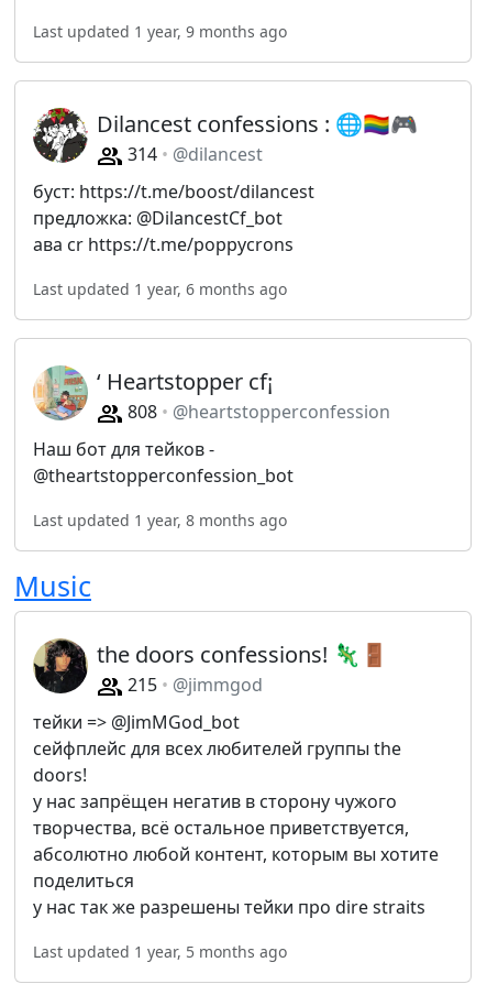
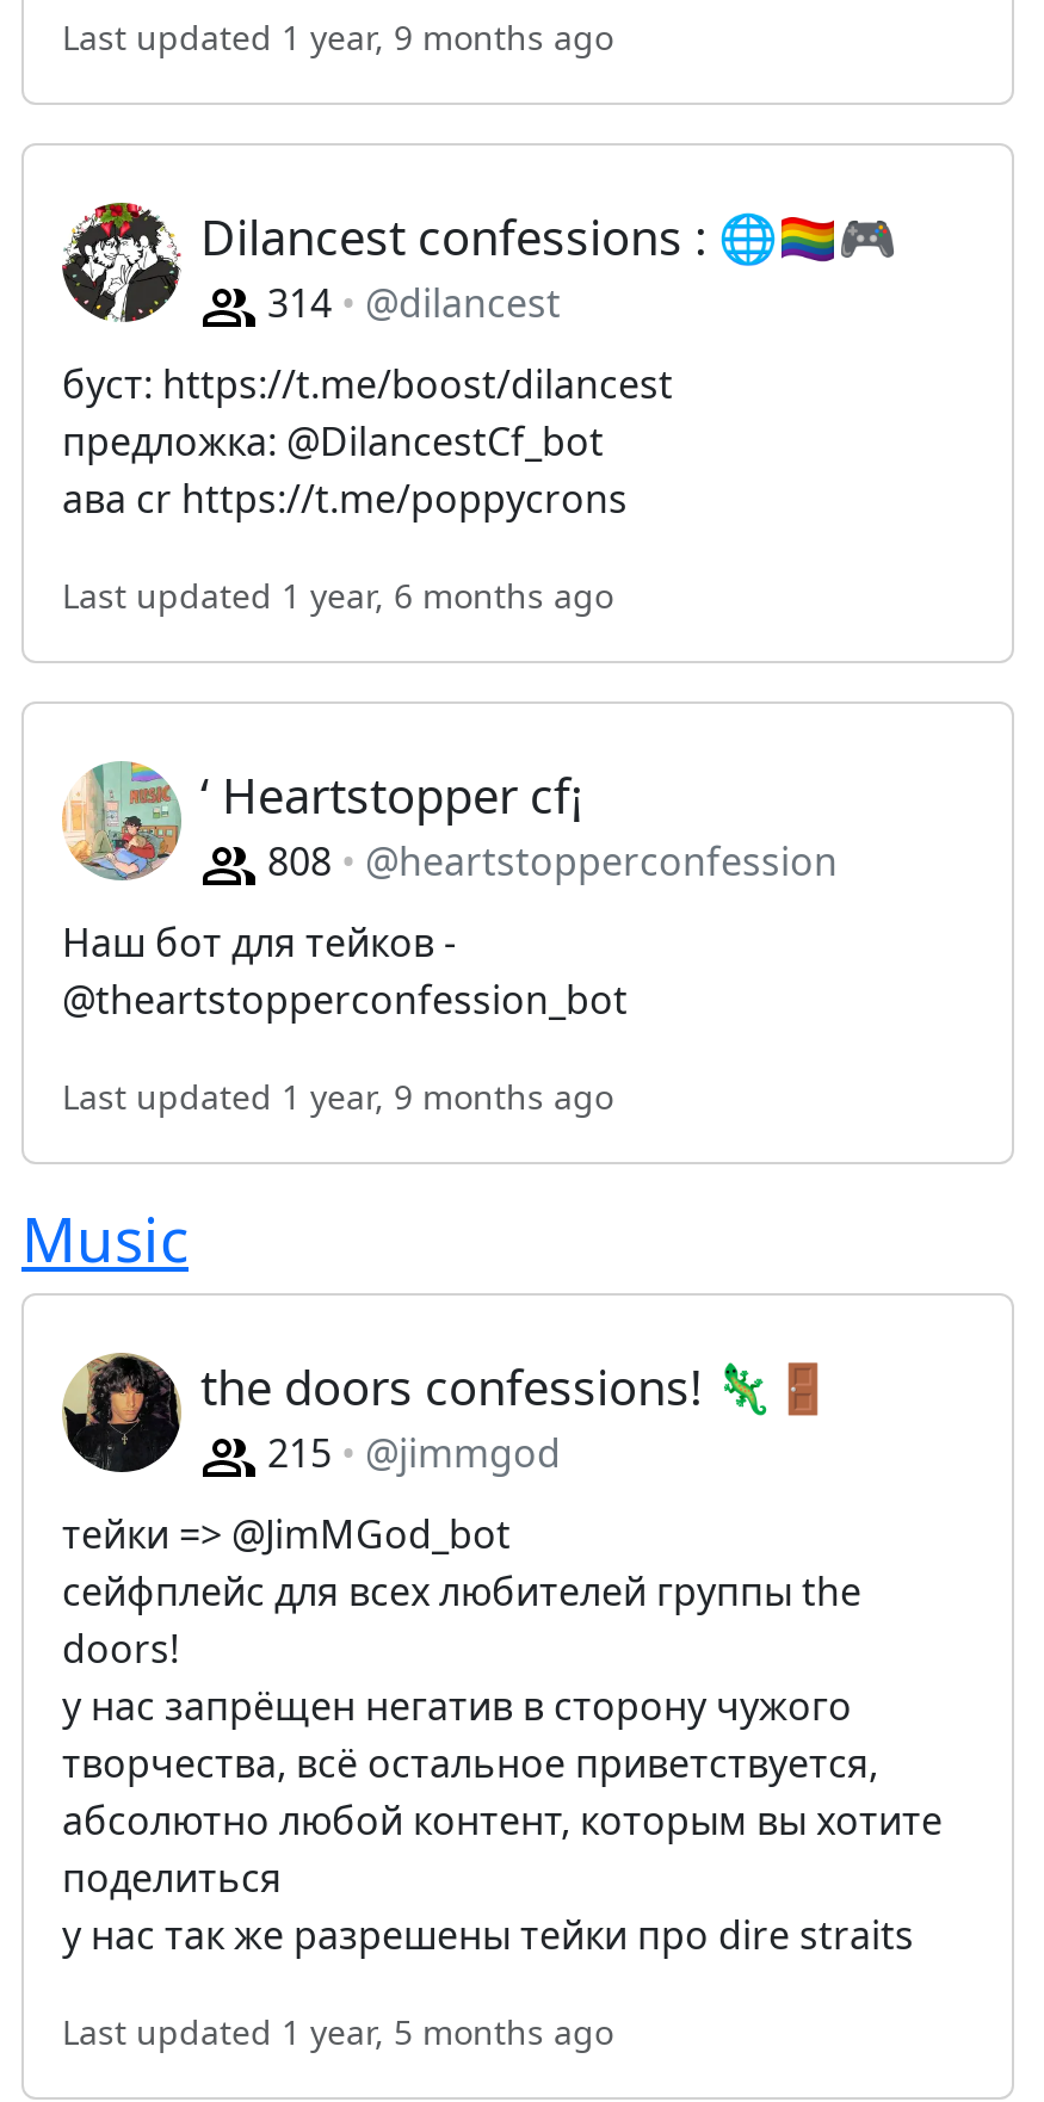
[33,510,287,530] Last updated 1 year, 8 months ago -> [62,1073,613,1119] Last updated 1 year, 9 months ago

